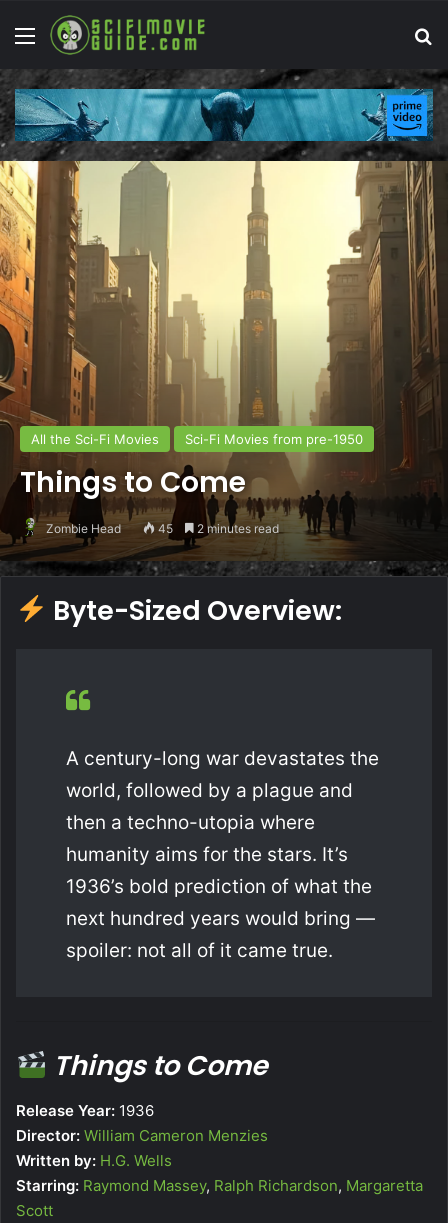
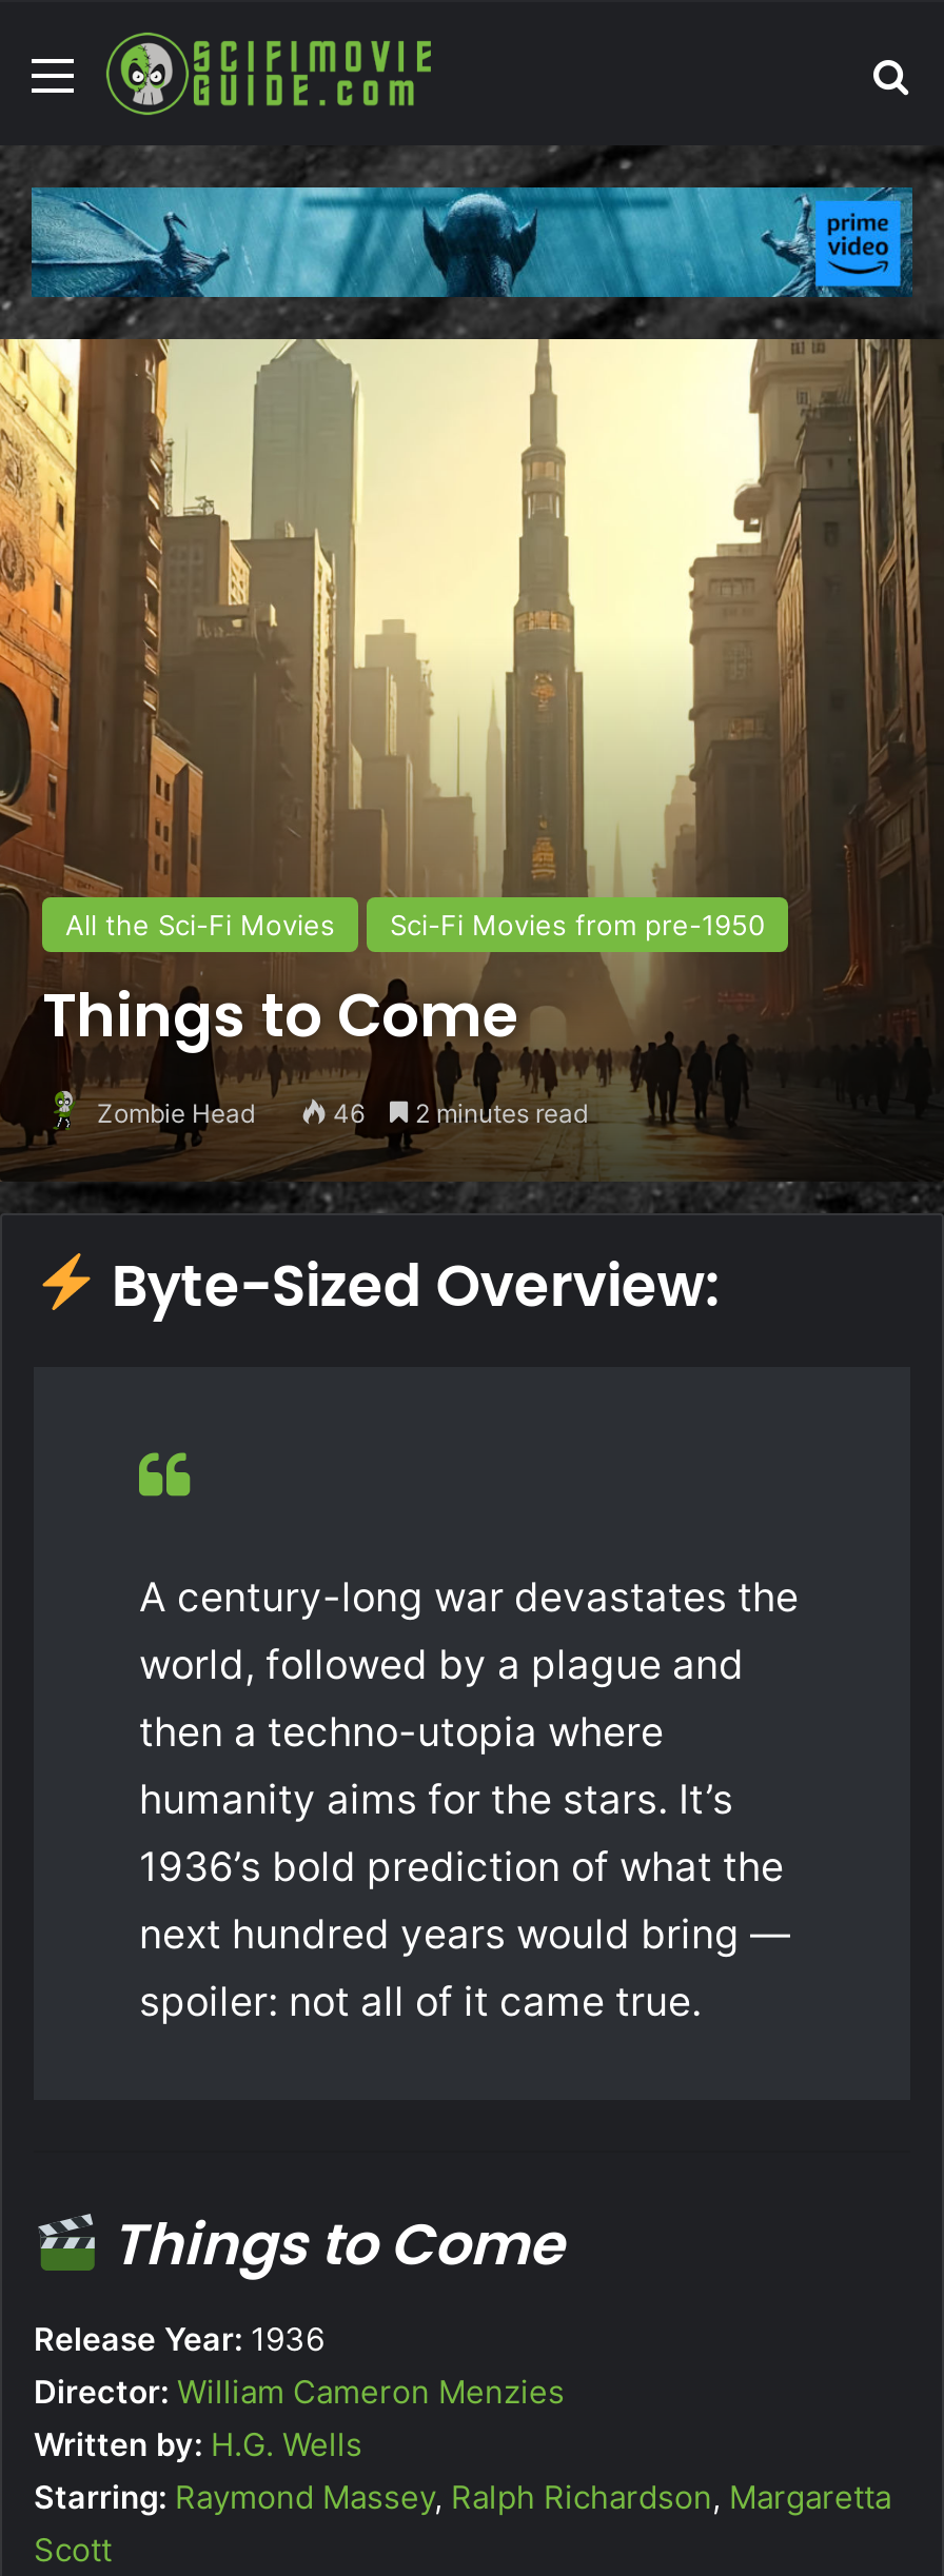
[155,521,279,536] 45 2 minutes read -> [327,1097,588,1128] 46 2 minutes read

